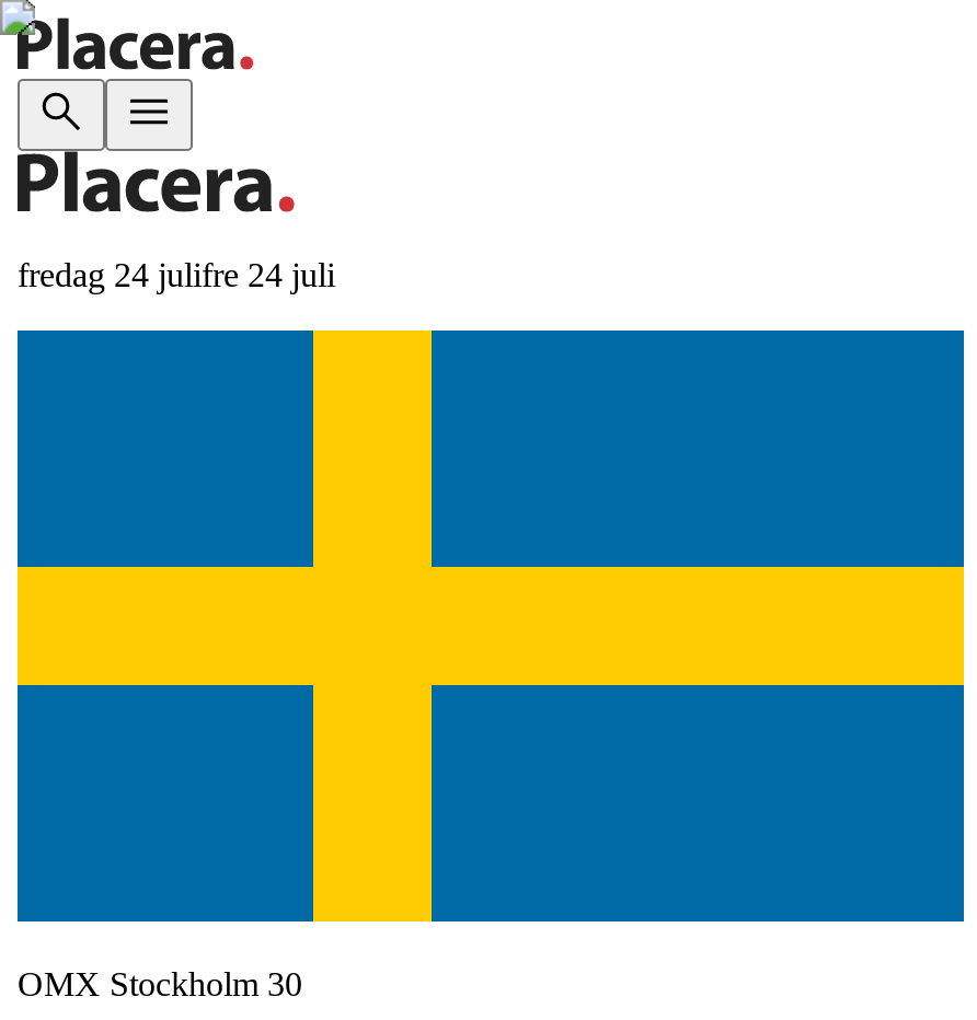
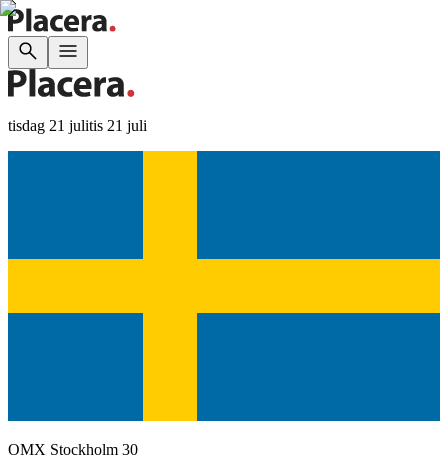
[18,256,335,293] fredag 24 julifre 24 juli -> [8,117,147,134] tisdag 21 julitis 21 juli

